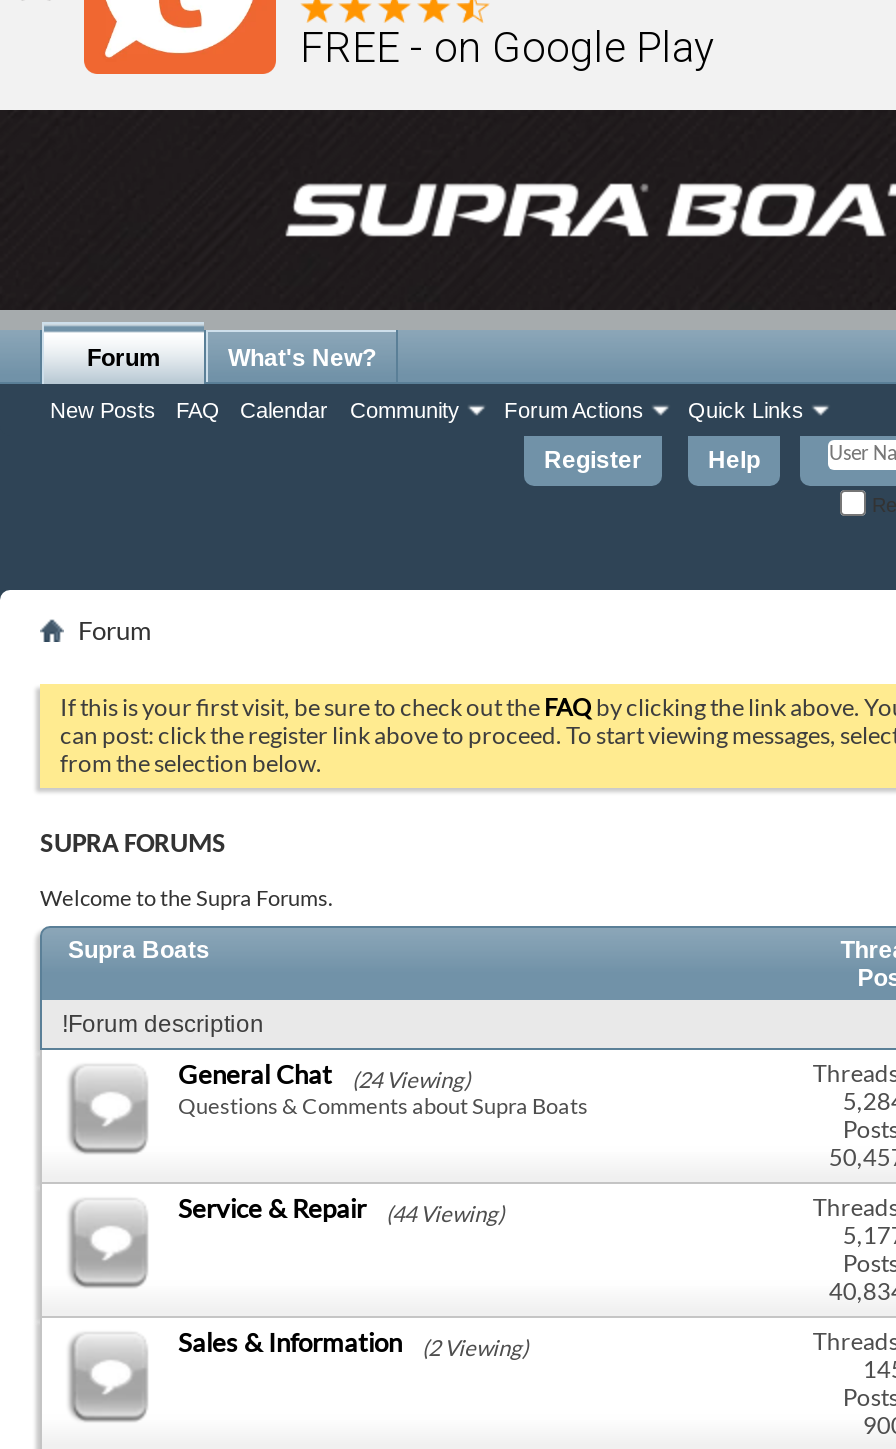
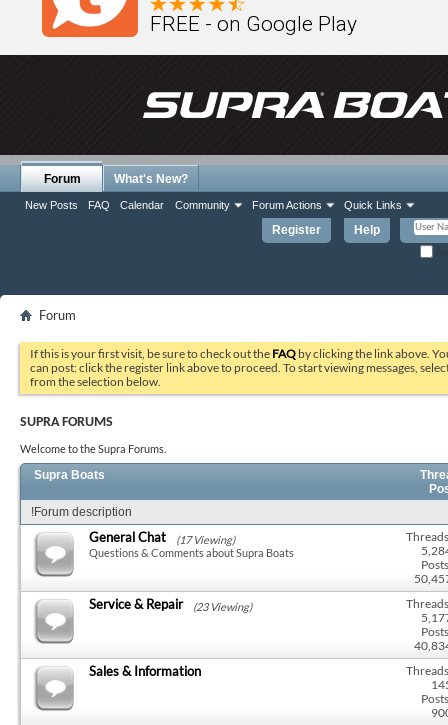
[178,1058,470,1092] General Chat (24 Viewing) -> [89,529,235,546] General Chat (17 Viewing)
[178,1192,504,1226] Service & Repair (44 Viewing) -> [89,596,252,613] Service & Repair (23 Viewing)
[422,1334,528,1360] (2 Viewing) -> none

